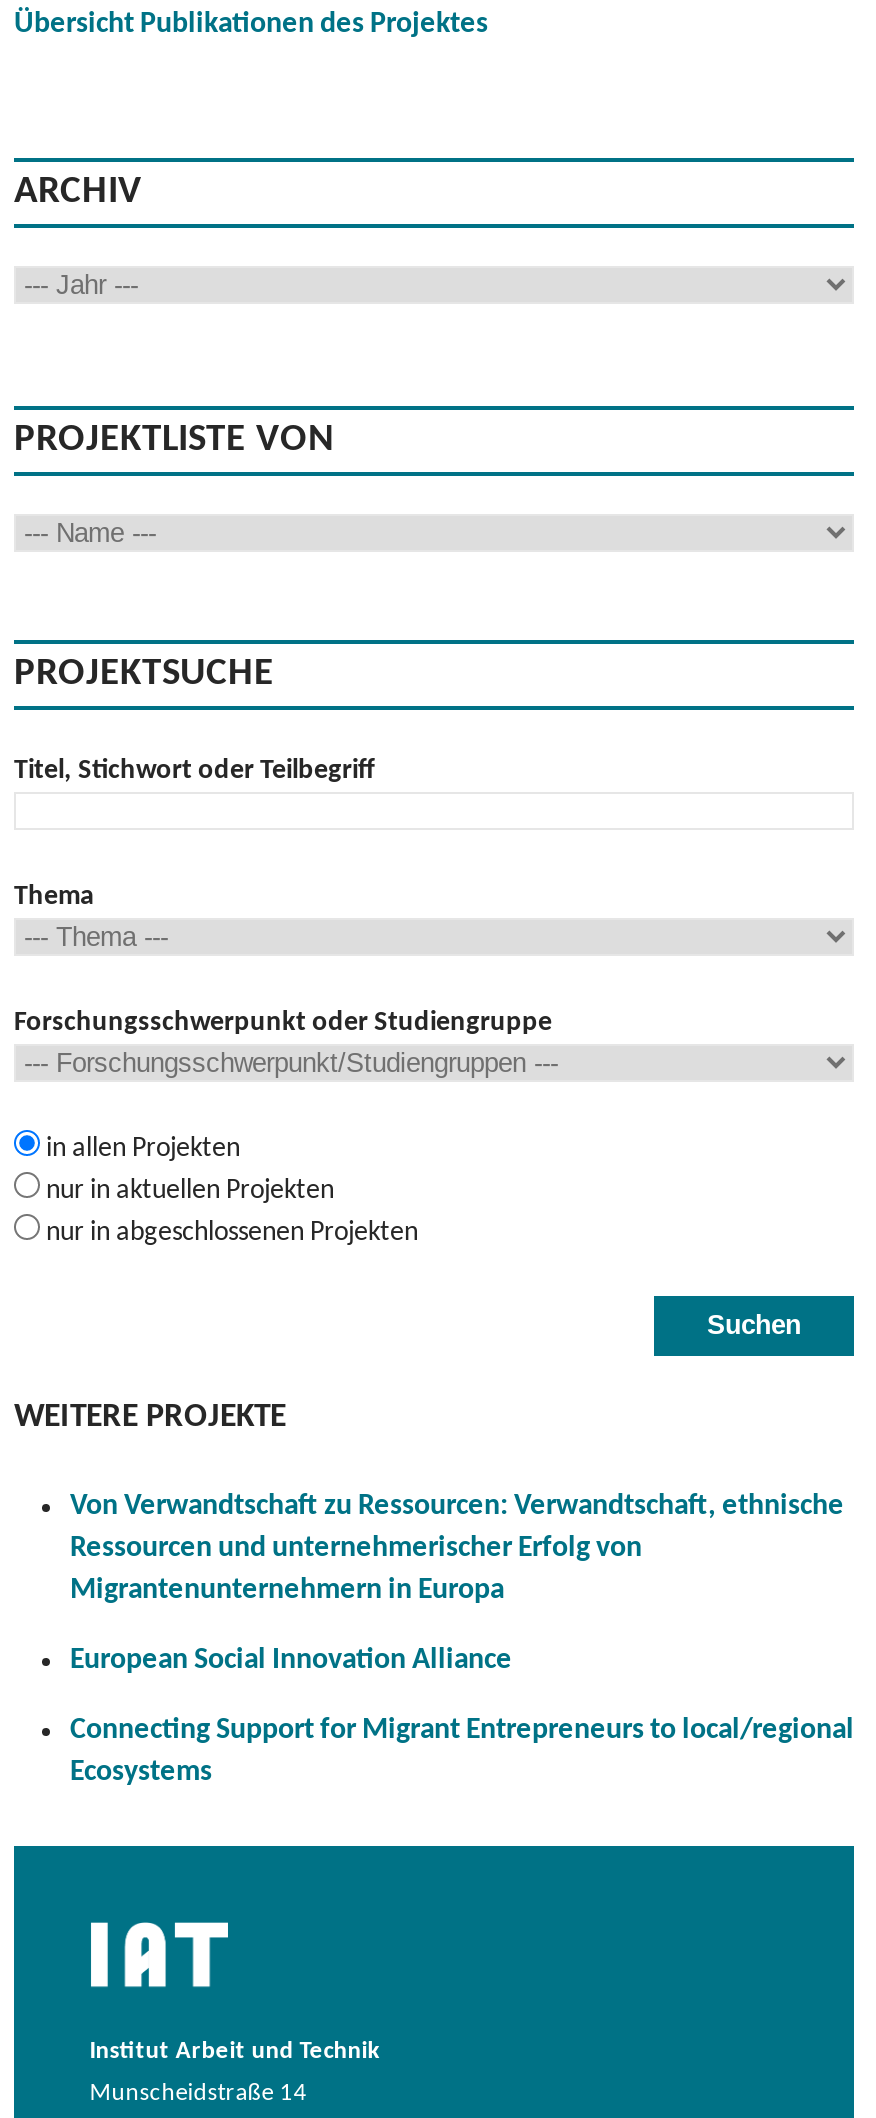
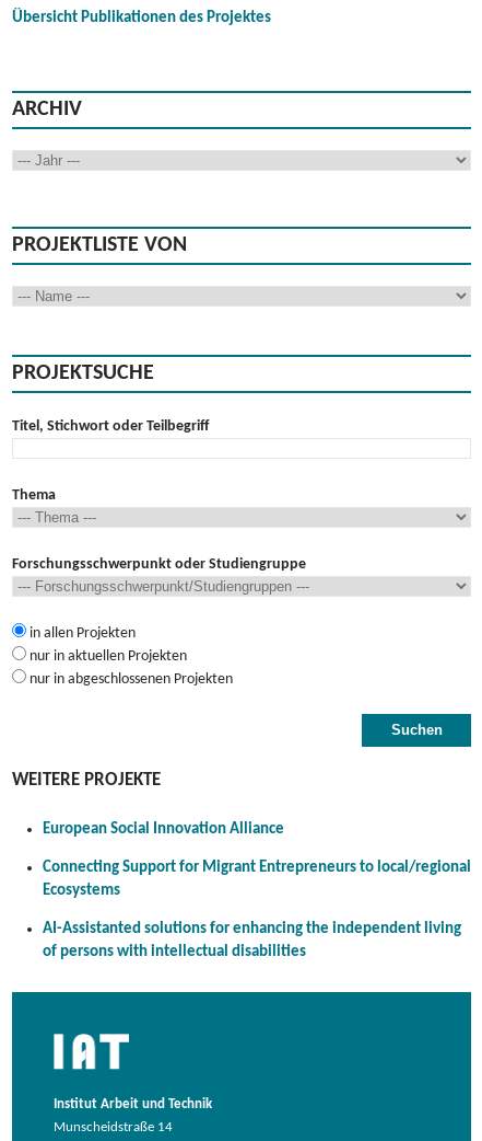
[70,1492,844,1606] Von Verwandtschaft zu Ressourcen: Verwandtschaft, ethnische | Ressourcen und unternehmerischer Erfolg von | Migrantenunternehmern in Europa -> none
moved [70,1646,854,1788] -> [43,821,471,899]: European Social Innovation Alliance | Connecting Support for Migrant Entrepreneurs to local/regional | Ecosystems
none -> [43,921,461,960] AI-Assistanted solutions for enhancing the independent living | of persons with intellectual disabilities

